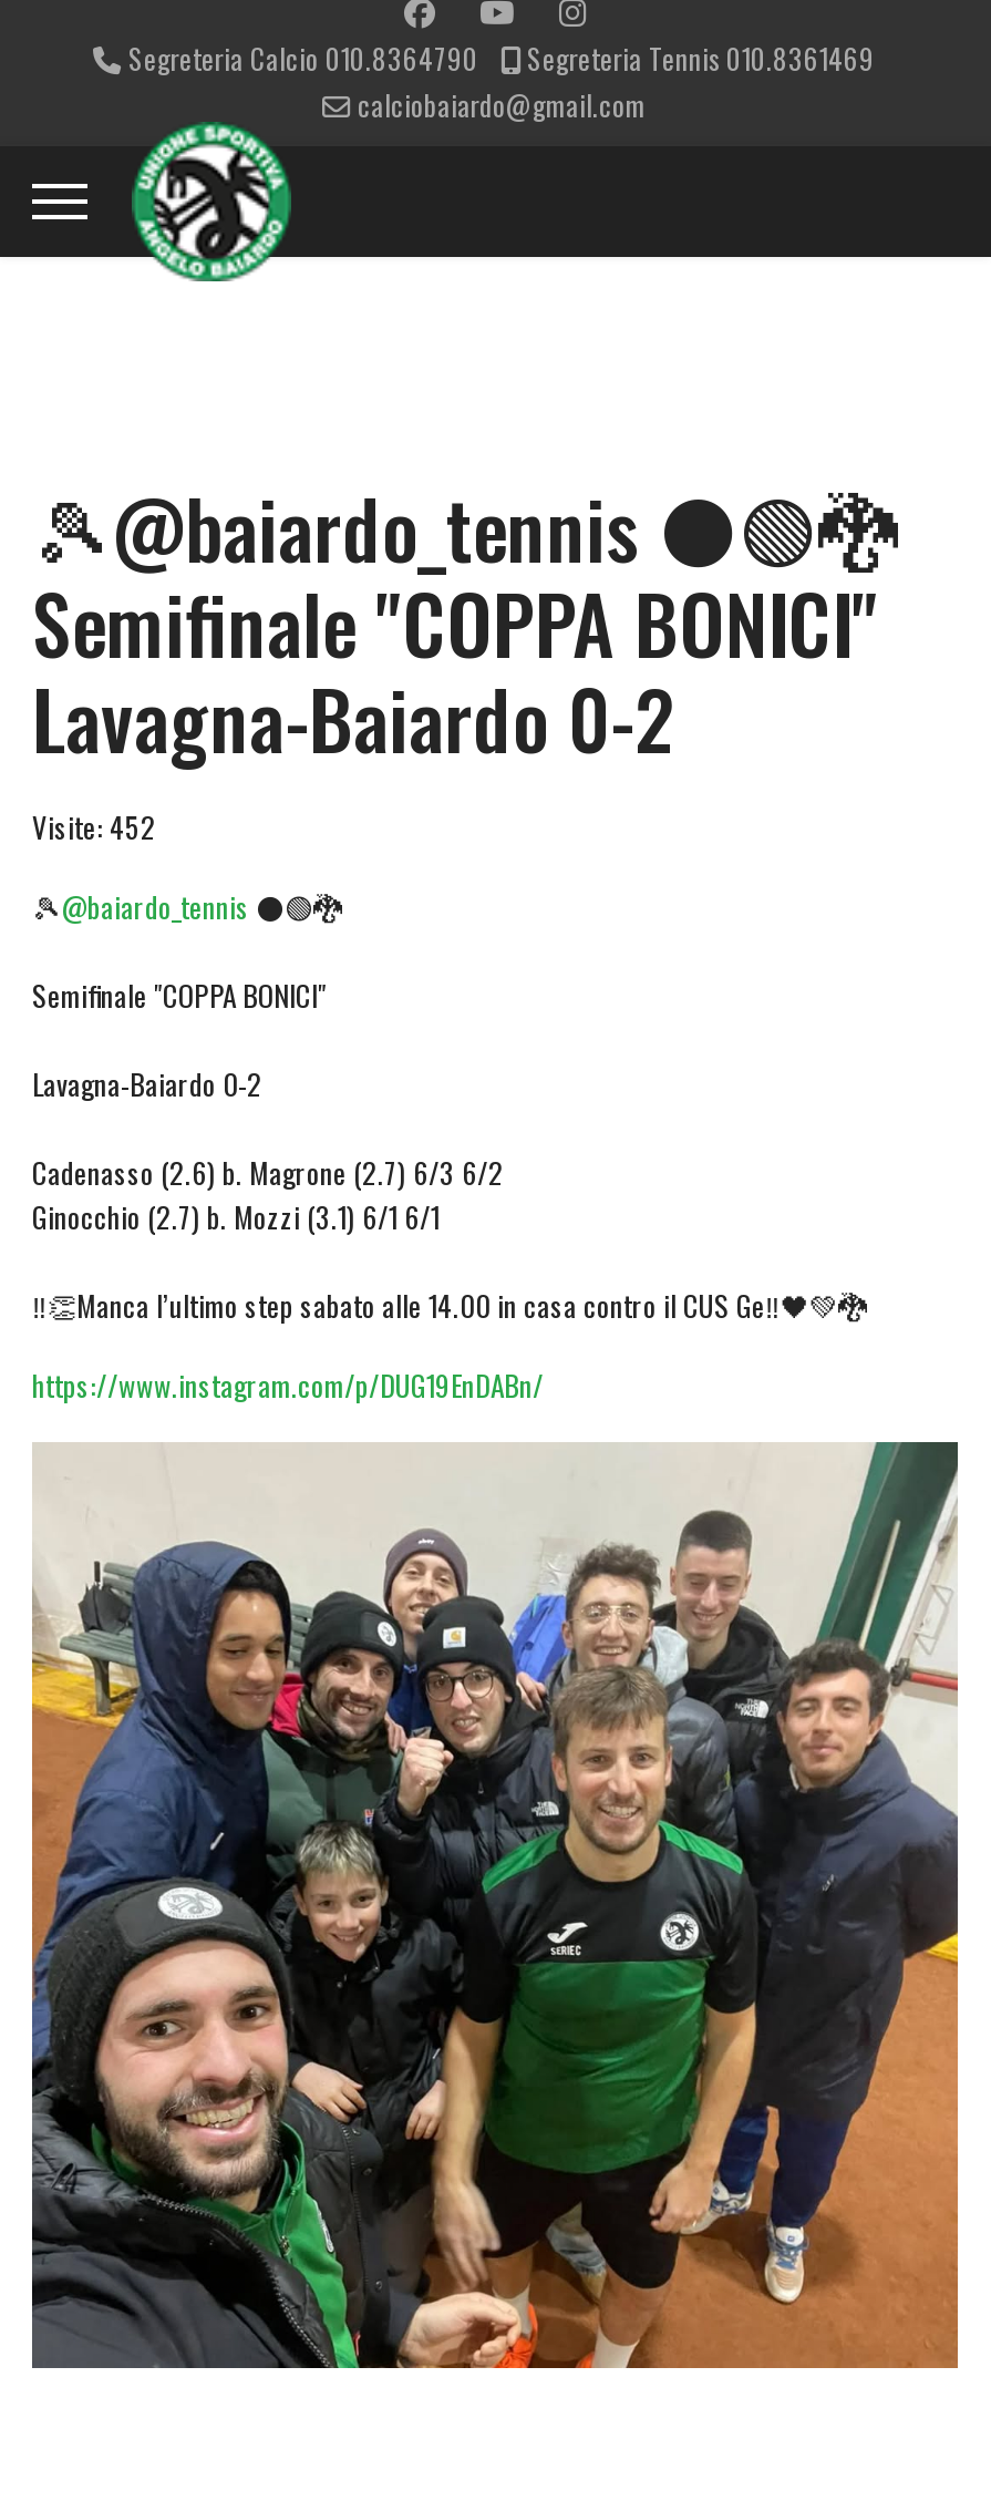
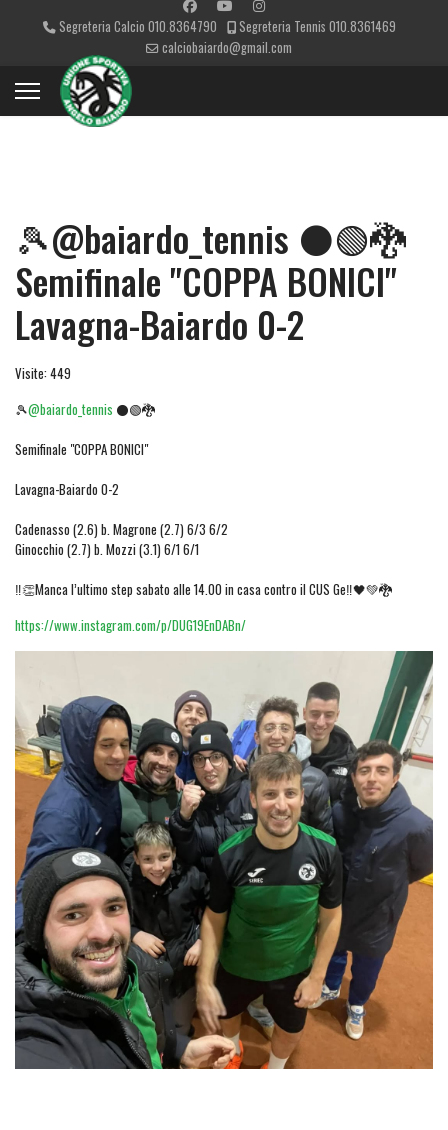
[32,804,156,848] Visite: 452 -> [15,363,71,383] Visite: 449

